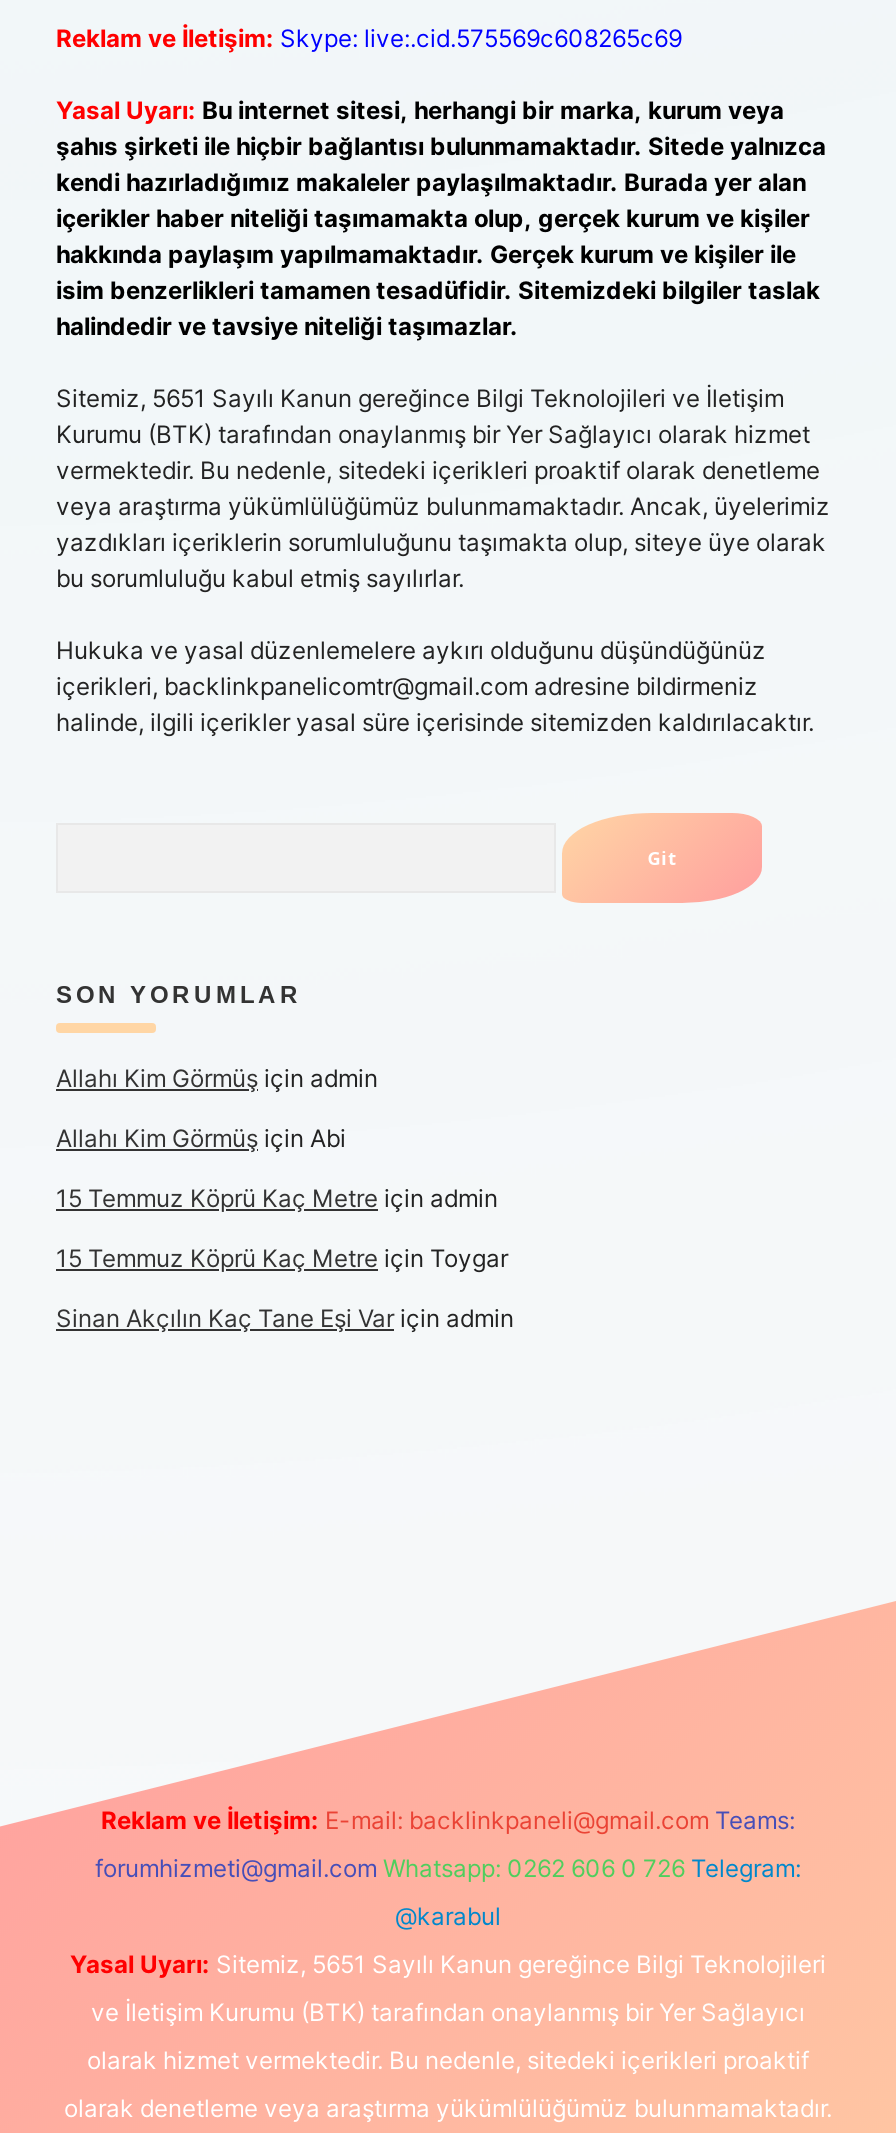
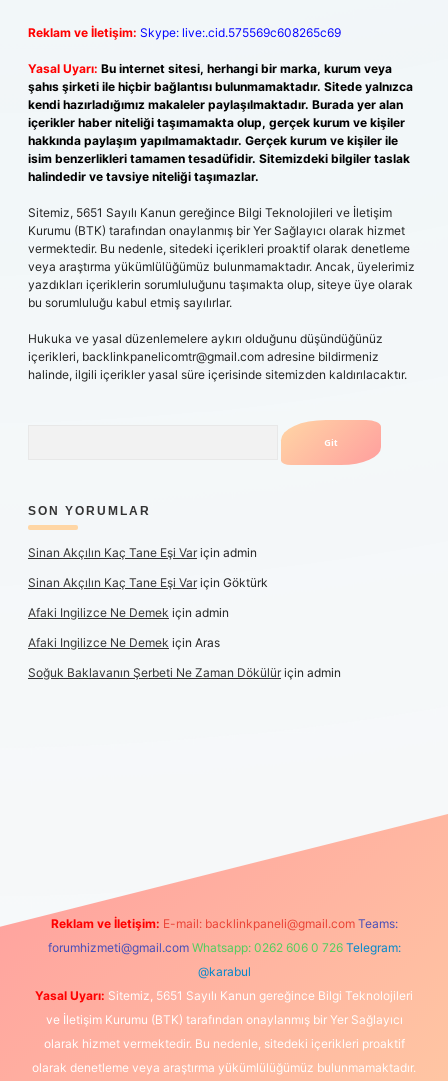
[56,1063,508,1273] Allahı Kim Görmüş için admin | Allahı Kim Görmüş için Abi | 15 Temmuz Köprü Kaç Metre için admin | 15 Temmuz Köprü Kaç Metre için Toygar -> none
moved [56,1303,514,1333] -> [28,545,257,560]: Sinan Akçılın Kaç Tane Eşi Var için admin
none -> [28,575,341,680] Sinan Akçılın Kaç Tane Eşi Var için Göktürk | Afaki Ingilizce Ne Demek için admin | Afaki Ingilizce Ne Demek için Aras | Soğuk Baklavanın Şerbeti Ne Zaman Dökülür için admin

